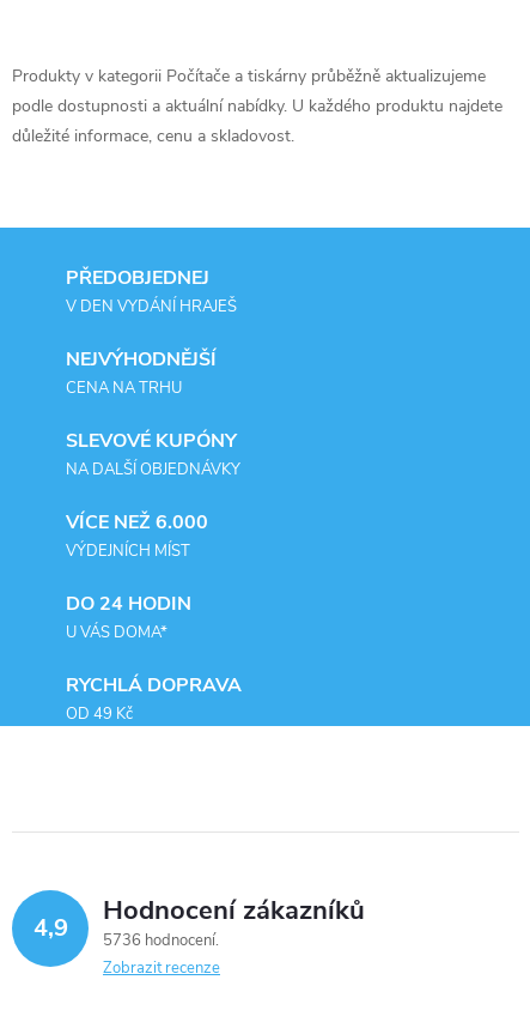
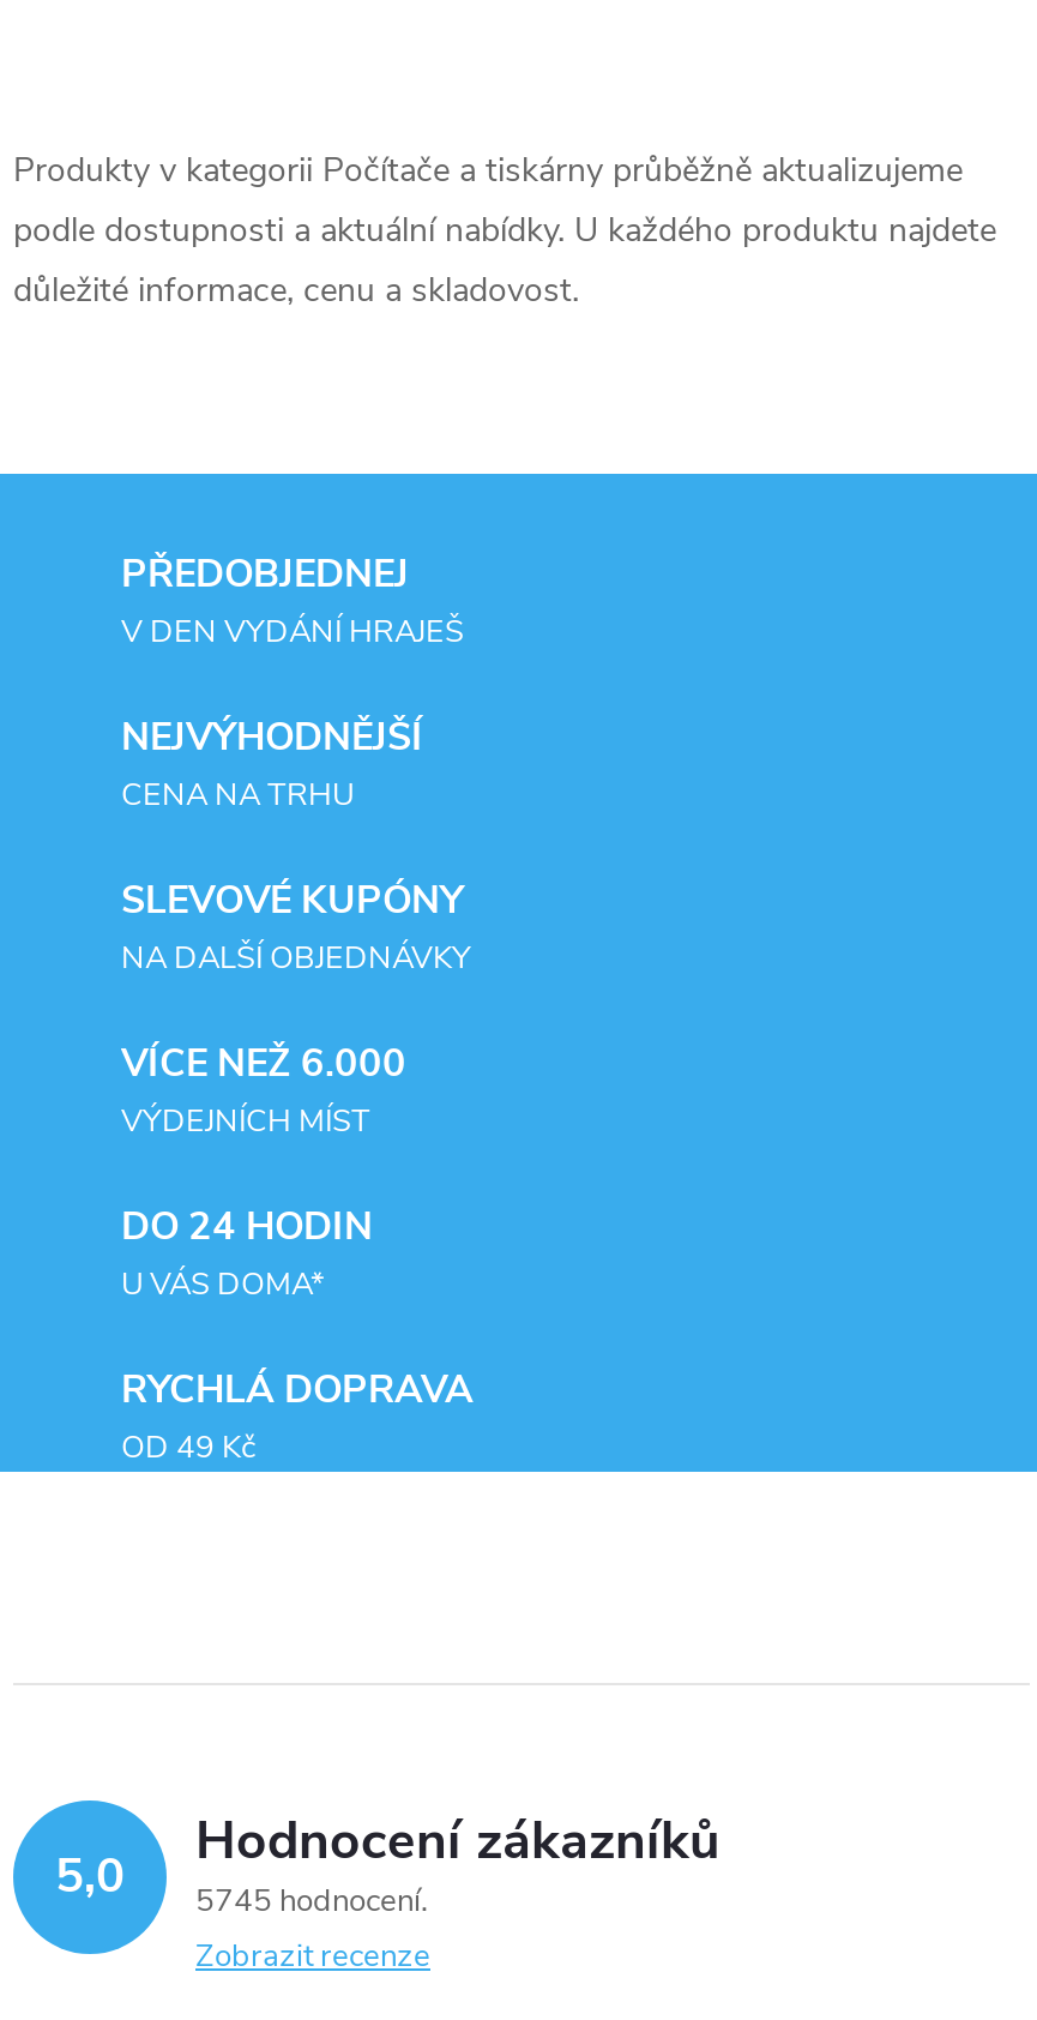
[33,912,68,945] 4,9 -> [55,1845,125,1909] 5,0
[103,930,219,952] 5736 hodnocení -> [195,1881,428,1924] 5745 hodnocení

